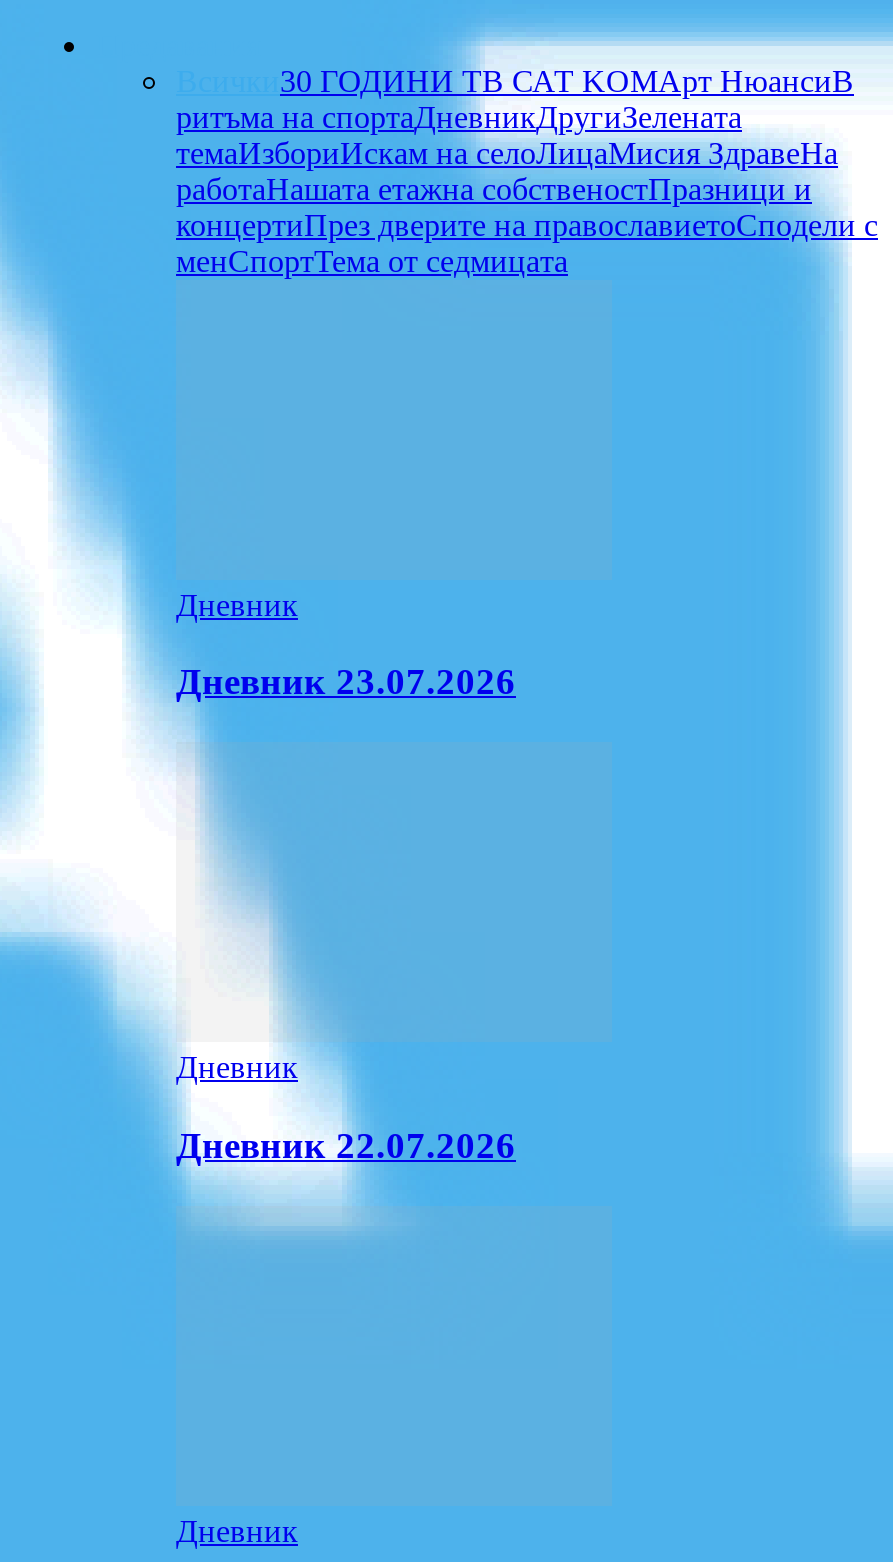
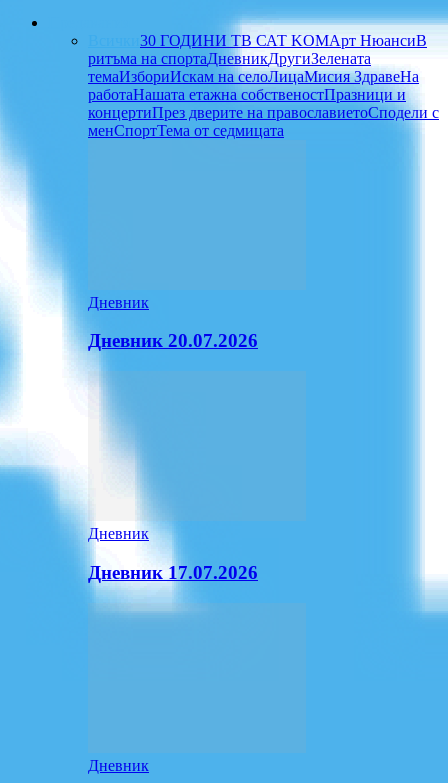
[176,661,516,703] Дневник 23.07.2026 -> [88,330,258,351] Дневник 20.07.2026
[176,1124,516,1166] Дневник 22.07.2026 -> [88,562,258,583] Дневник 17.07.2026

